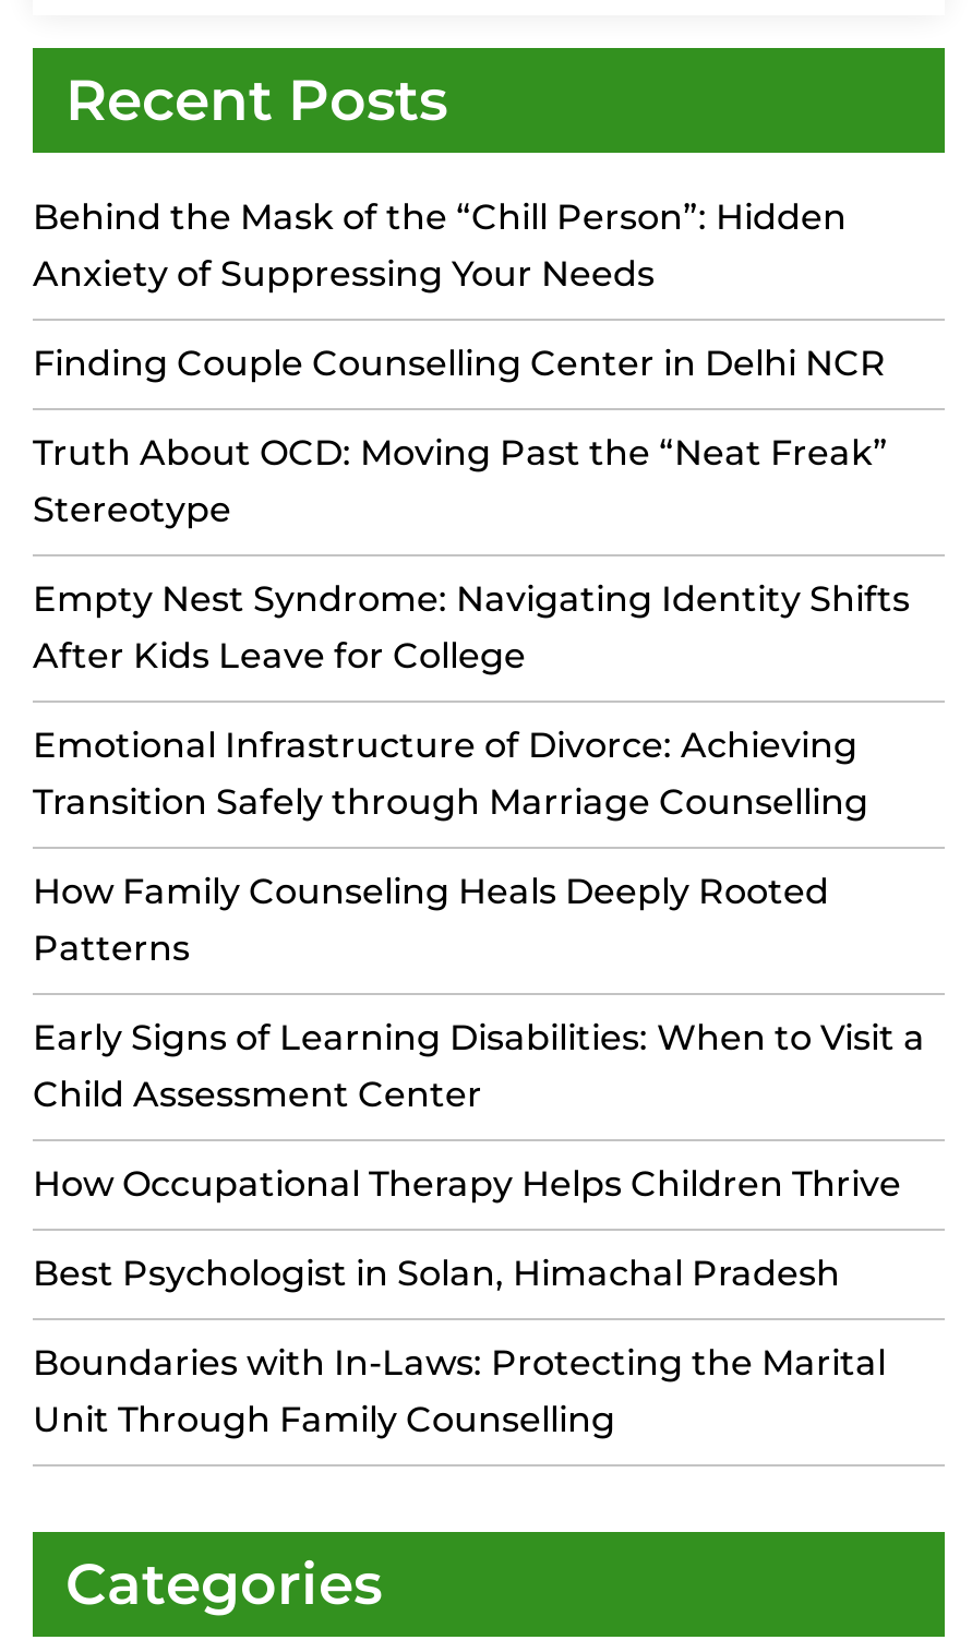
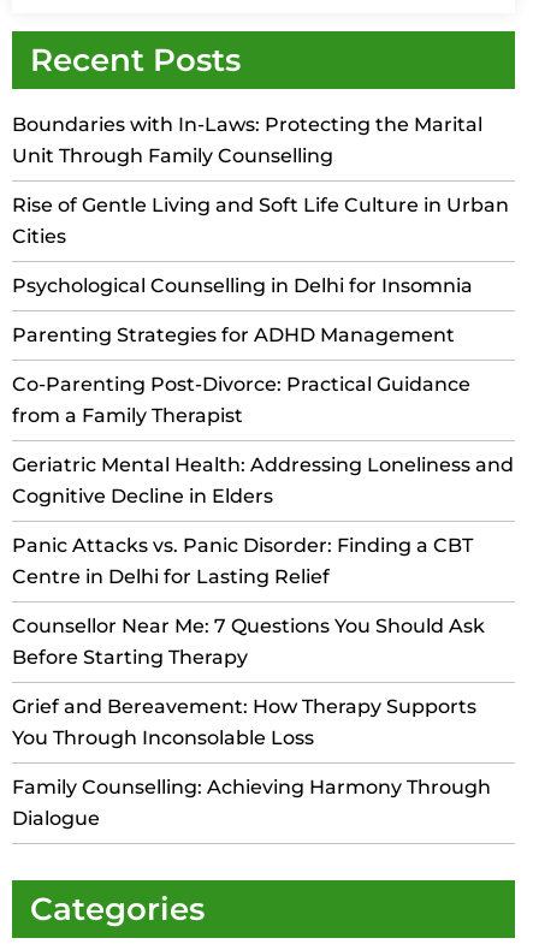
[33,197,925,1295] Behind the Mask of the “Chill Person”: Hidden | Anxiety of Suppressing Your Needs | Finding Couple Counselling Center in Delhi NCR | Truth About OCD: Moving Past the “Neat Freak” | Stereotype | Empty Nest Syndrome: Navigating Identity Shifts | After Kids Leave for College | Emotional Infrastructure of Divorce: Achieving | Transition Safely through Marriage Counselling | How Family Counseling Heals Deeply Rooted | Patterns | Early Signs of Learning Disabilities: When to Visit a | Child Assessment Center | How Occupational Therapy Helps Children Thrive | Best Psychologist in Solan, Himachal Pradesh -> none
moved [33,1343,886,1441] -> [12,113,482,167]: Boundaries with In-Laws: Protecting the Marital | Unit Through Family Counselling
none -> [12,194,514,830] Rise of Gentle Living and Soft Life Culture in Urban | Cities | Psychological Counselling in Delhi for Insomnia | Parenting Strategies for ADHD Management | Co-Parenting Post-Divorce: Practical Guidance | from a Family Therapist | Geriatric Mental Health: Addressing Loneliness and | Cognitive Decline in Elders | Panic Attacks vs. Panic Disorder: Finding a CBT | Centre in Delhi for Lasting Relief | Counsellor Near Me: 7 Questions You Should Ask | Before Starting Therapy | Grief and Bereavement: How Therapy Supports | You Through Inconsolable Loss | Family Counselling: Achieving Harmony Through | Dialogue

